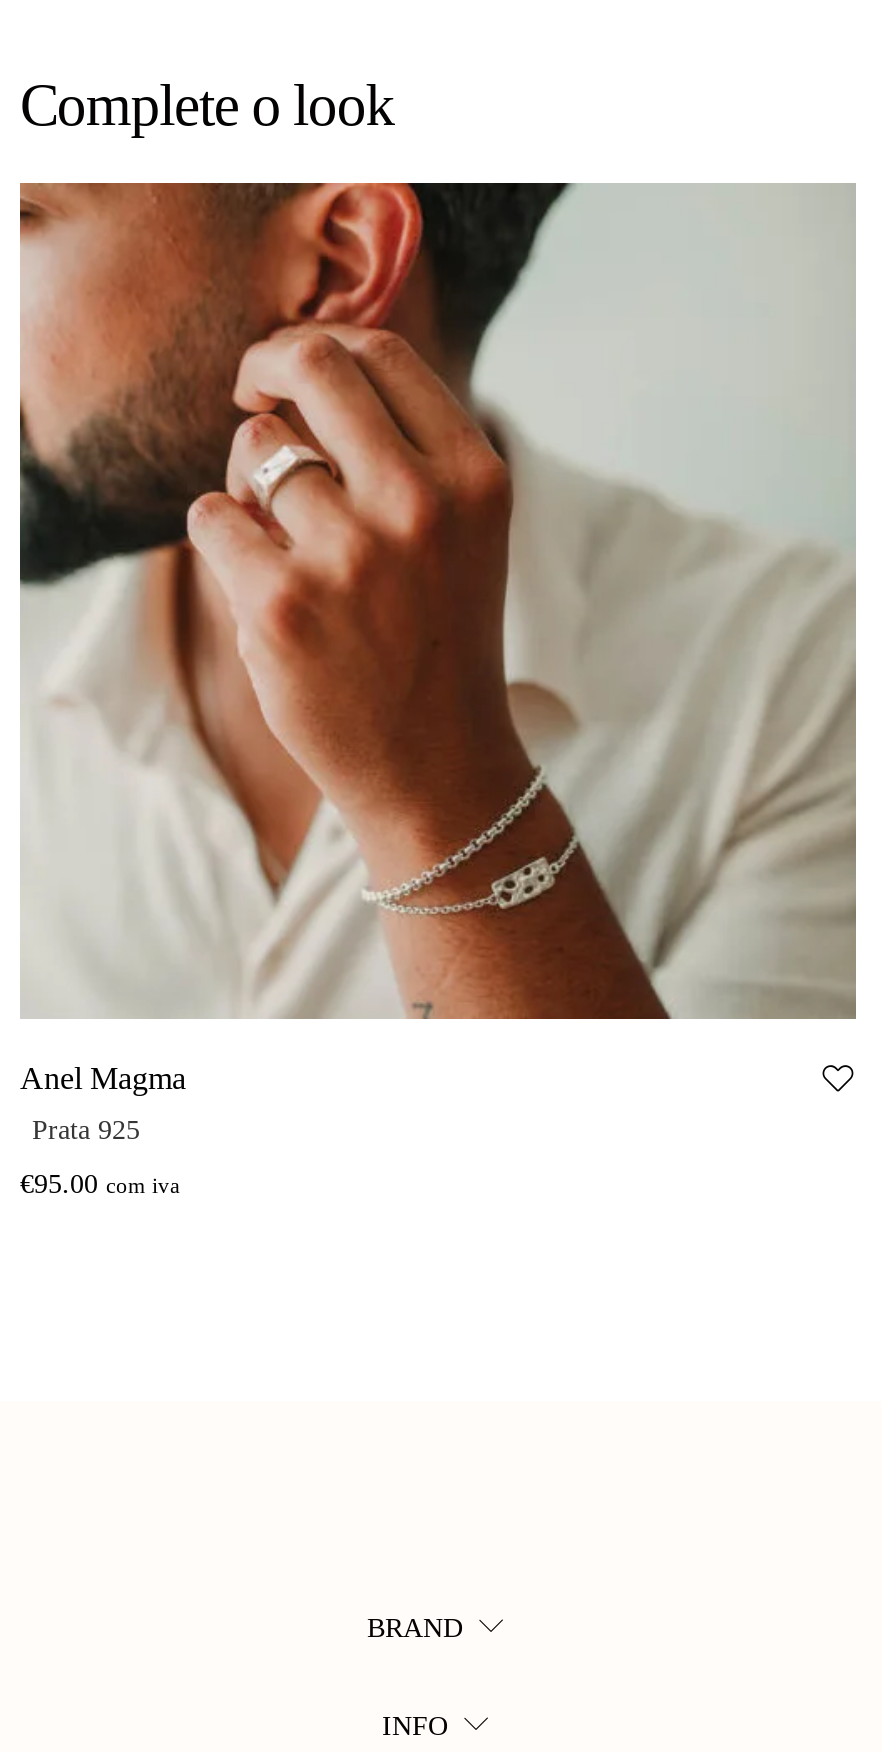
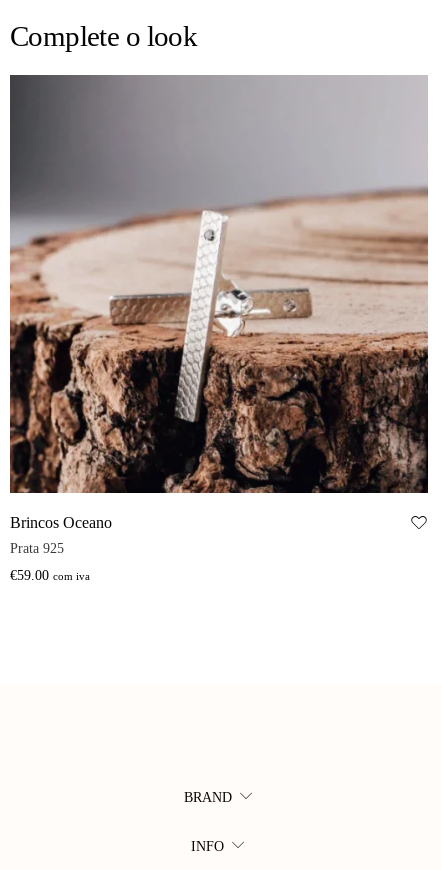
[18,180,858,1095] [image] | Anel Magma -> [9,74,429,531] [image] | Brincos Oceano
[20,1170,180,1200] €95.00 com iva -> [10,568,90,583] €59.00 com iva

